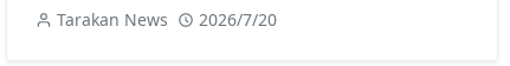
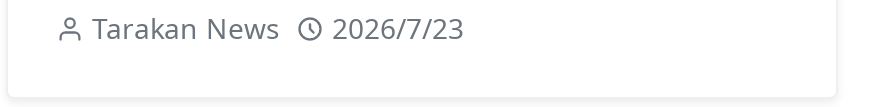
[57,8,277,30] Tarakan News 2026/7/20 -> [92,9,464,47] Tarakan News 2026/7/23

